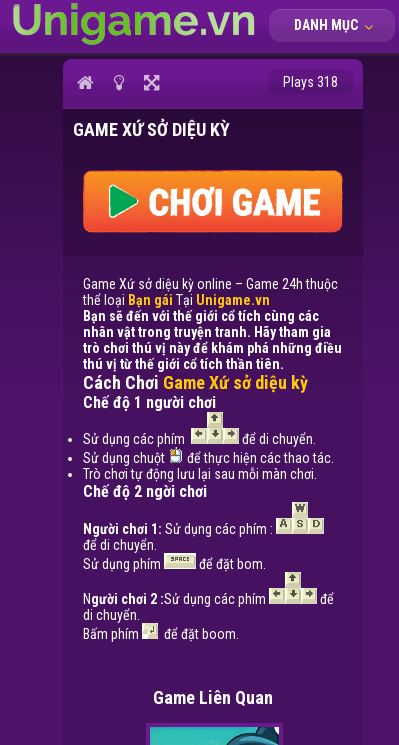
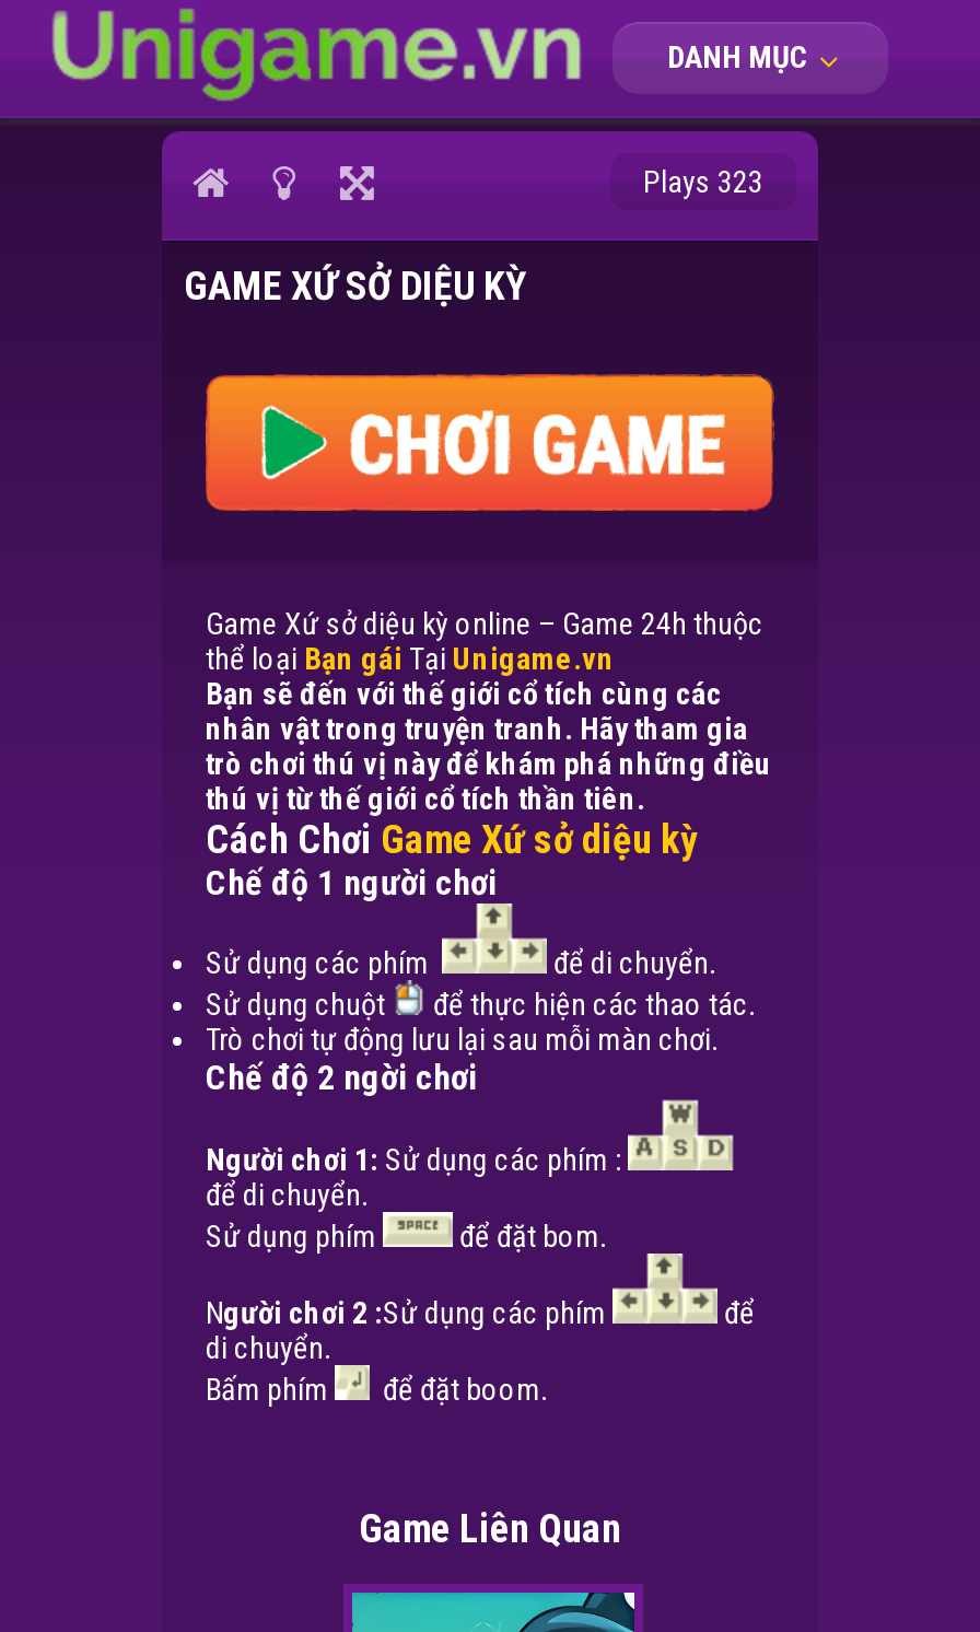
[283,74,338,90] Plays 318 -> [643,164,763,199] Plays 323

